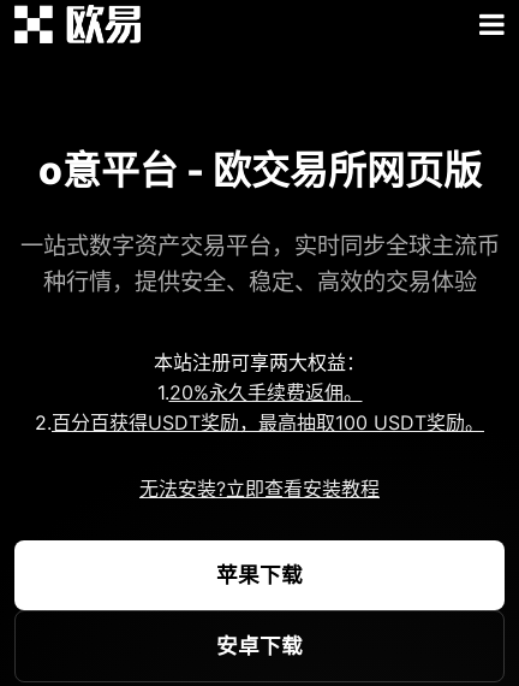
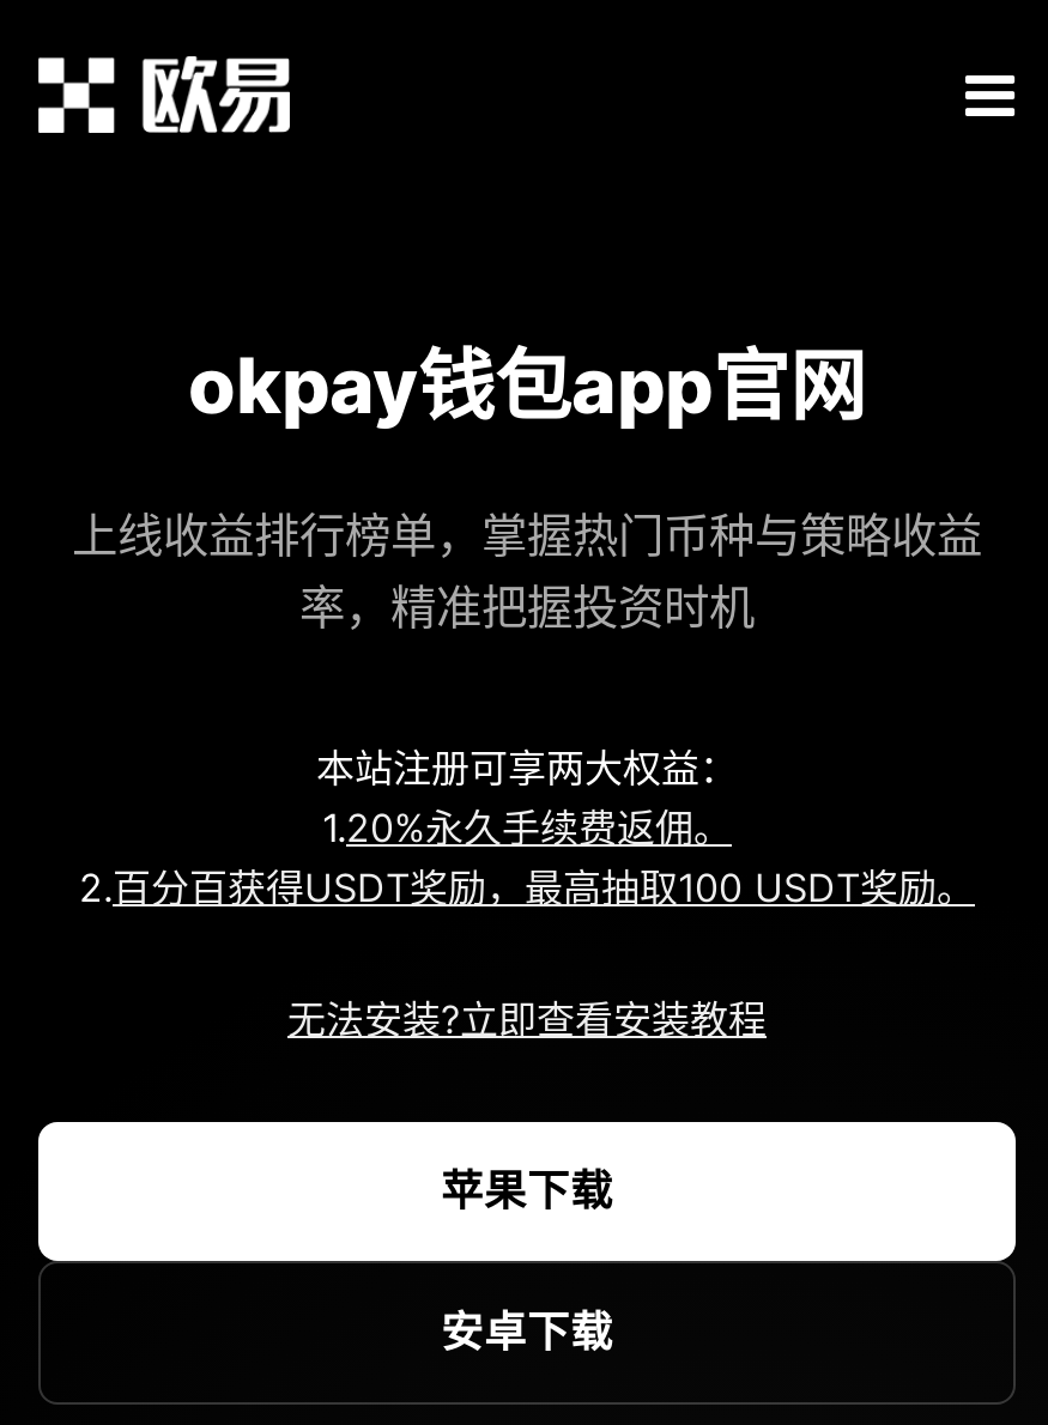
[38,147,481,194] o意平台 - 欧交易所网页版 -> [188,339,866,432] okpay钱包app官网
[20,231,499,296] 一站式数字资产交易平台，实时同步全球主流币 | 种行情，提供安全、稳定、高效的交易体验 -> [72,507,982,636] 上线收益排行榜单，掌握热门币种与策略收益 | 率，精准把握投资时机

